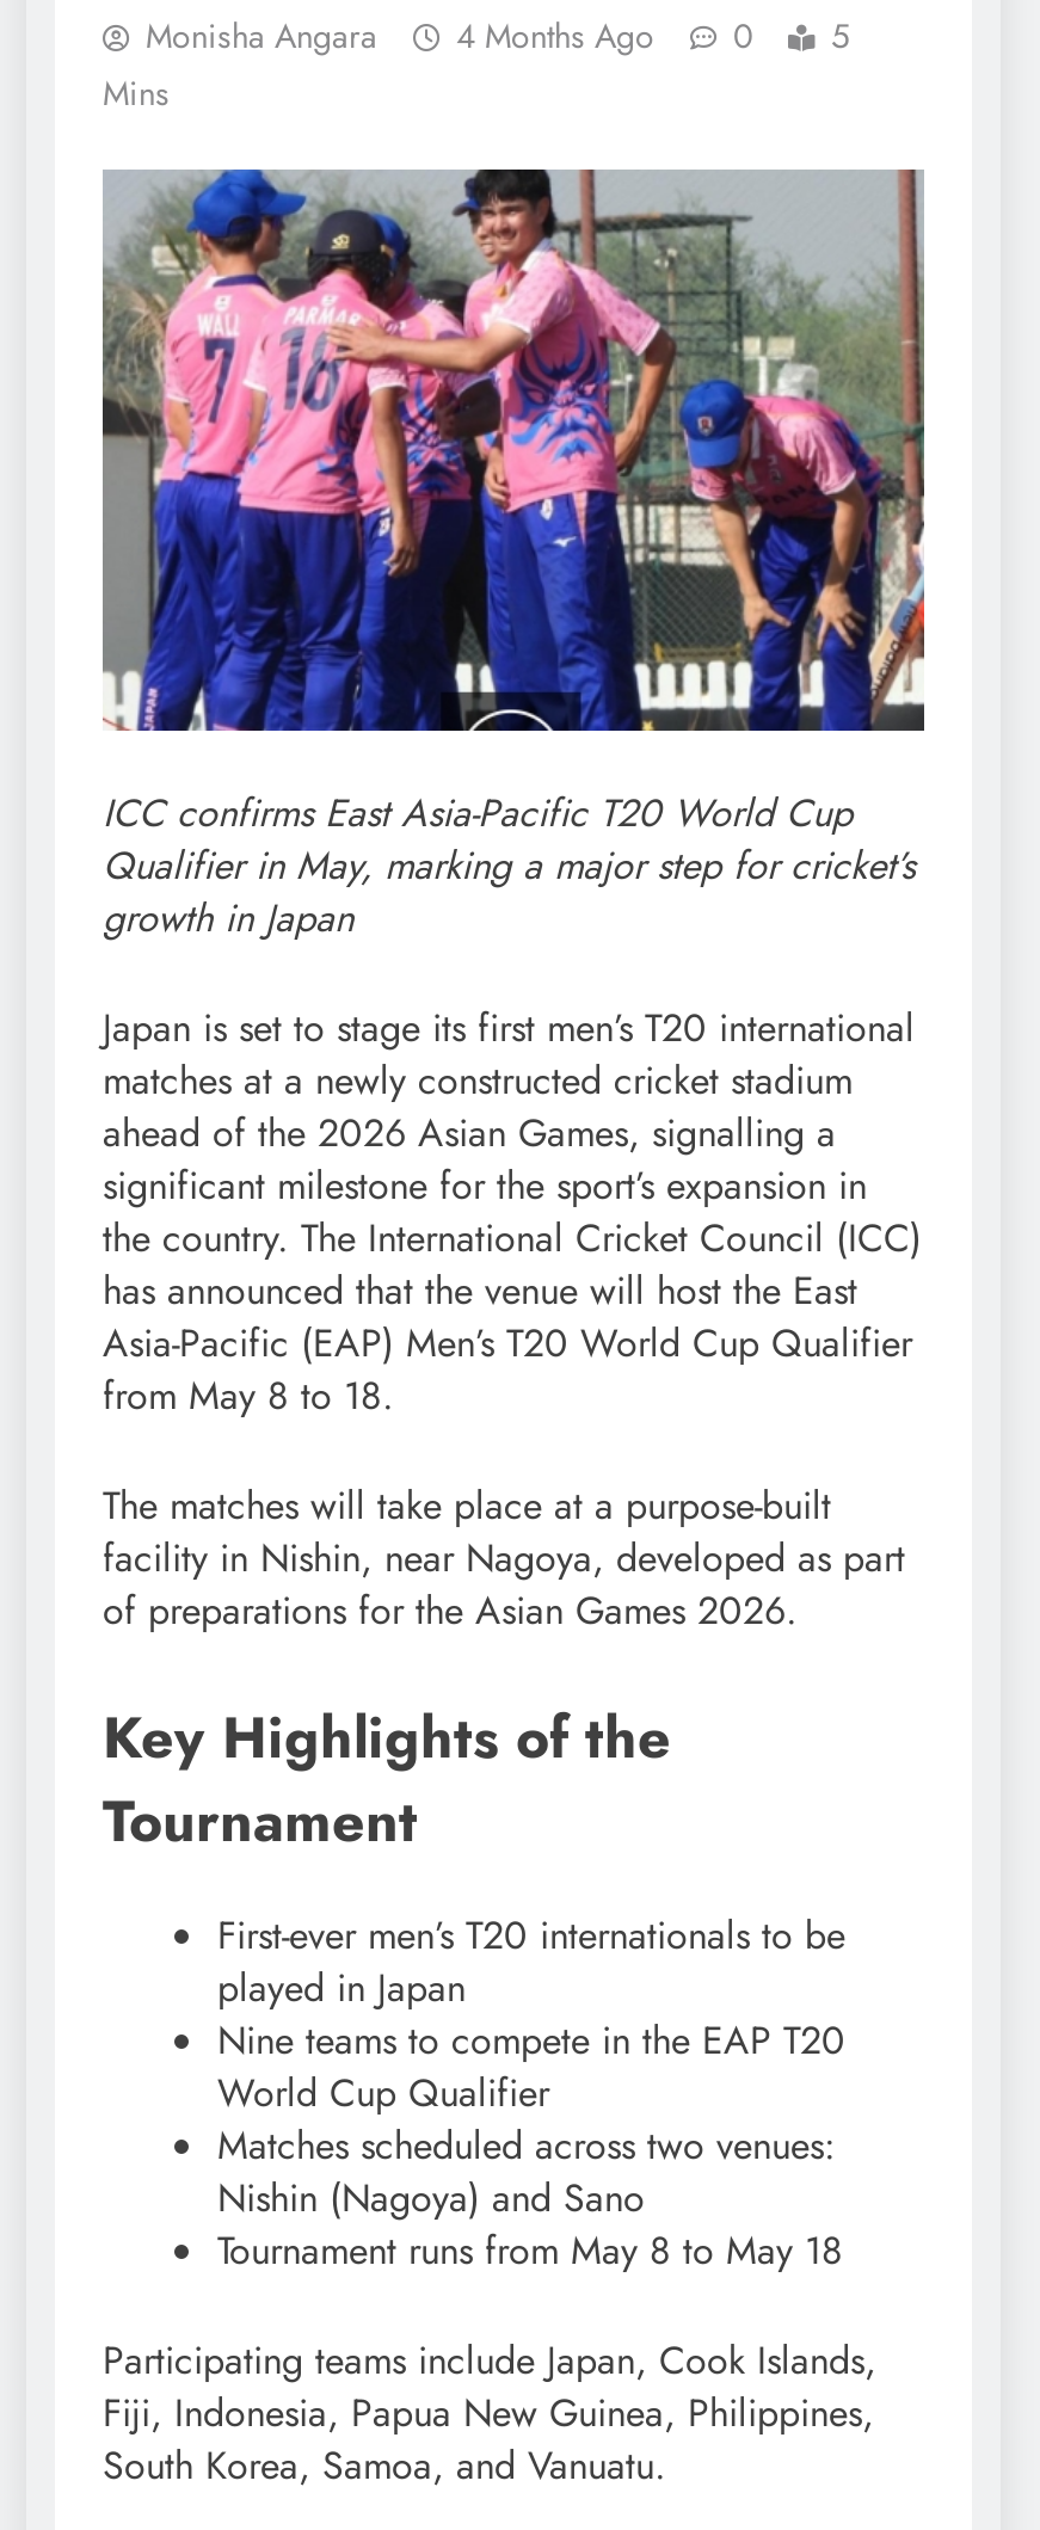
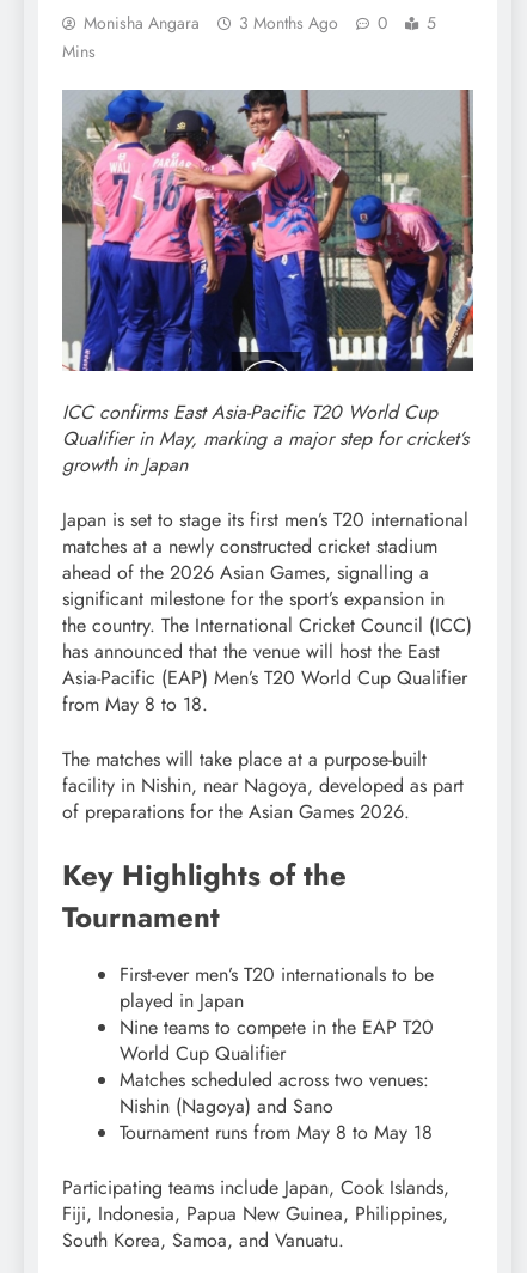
[146,12,850,60] Monisha Angara 4 Months Ago 0 5 -> [84,11,436,35] Monisha Angara 3 Months Ago 0 5

